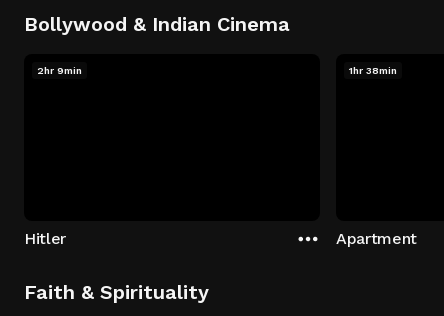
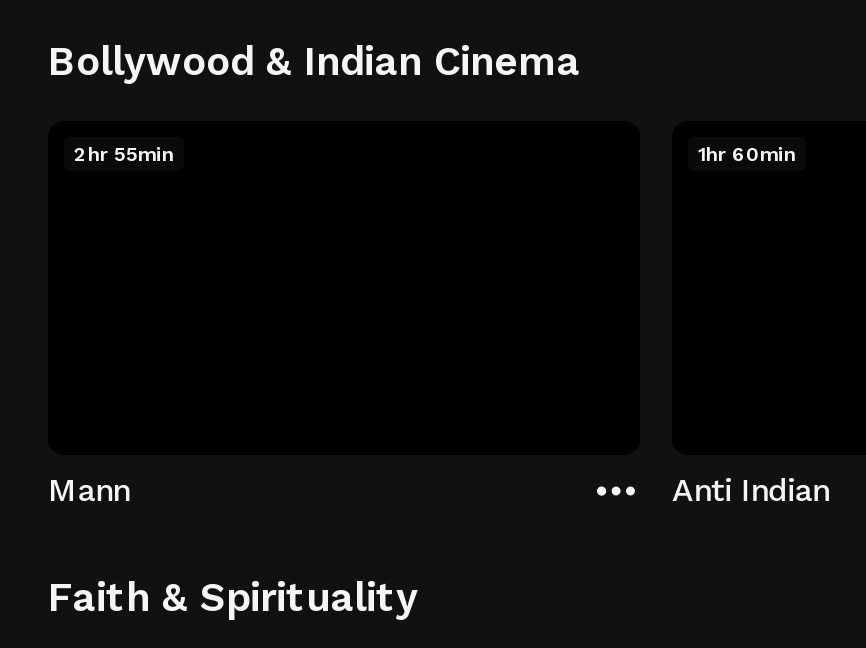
[37,65,82,76] 2hr 9min -> [74,143,174,165] 2hr 55min
[349,65,397,76] 1hr 38min -> [698,143,796,165] 1hr 60min
[24,228,66,247] Hitler -> [48,470,129,508] Mann
[336,228,417,247] Apartment -> [672,470,829,508] Anti Indian

